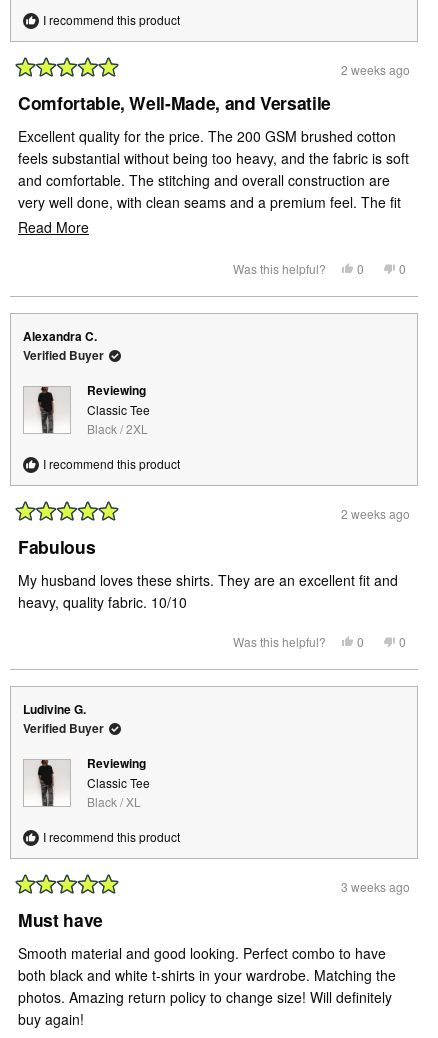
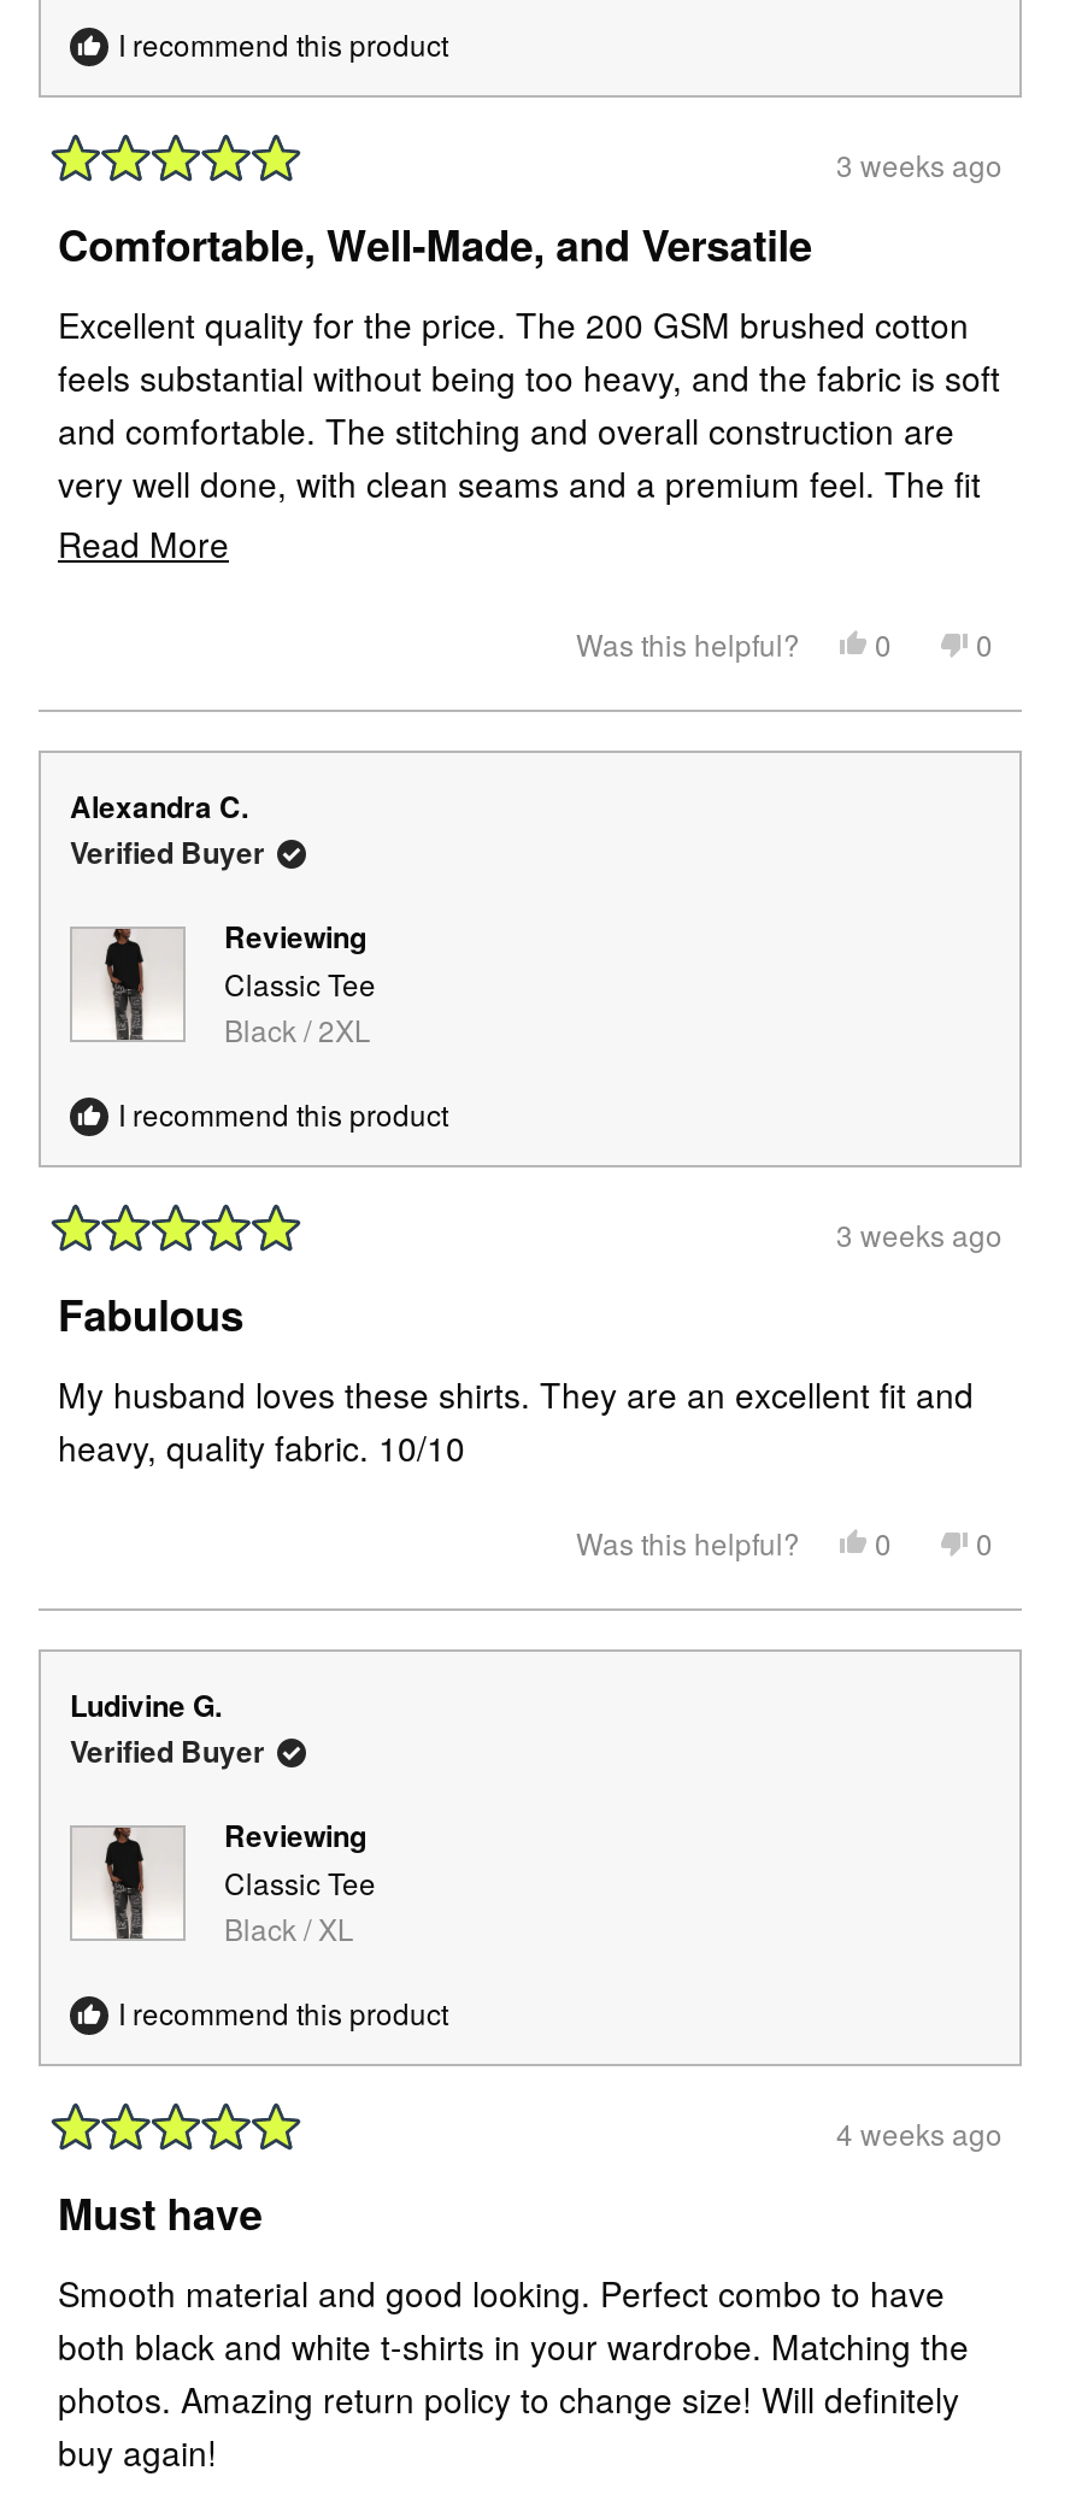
[341,61,410,78] 2 weeks ago -> [836,143,1003,184] 3 weeks ago
[341,505,410,522] 2 weeks ago -> [836,1213,1003,1254] 3 weeks ago
[341,878,410,895] 3 weeks ago -> [836,2112,1003,2153] 4 weeks ago

